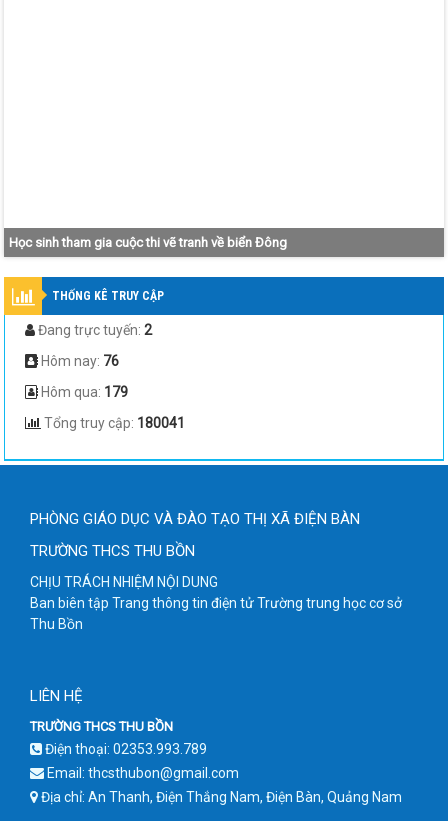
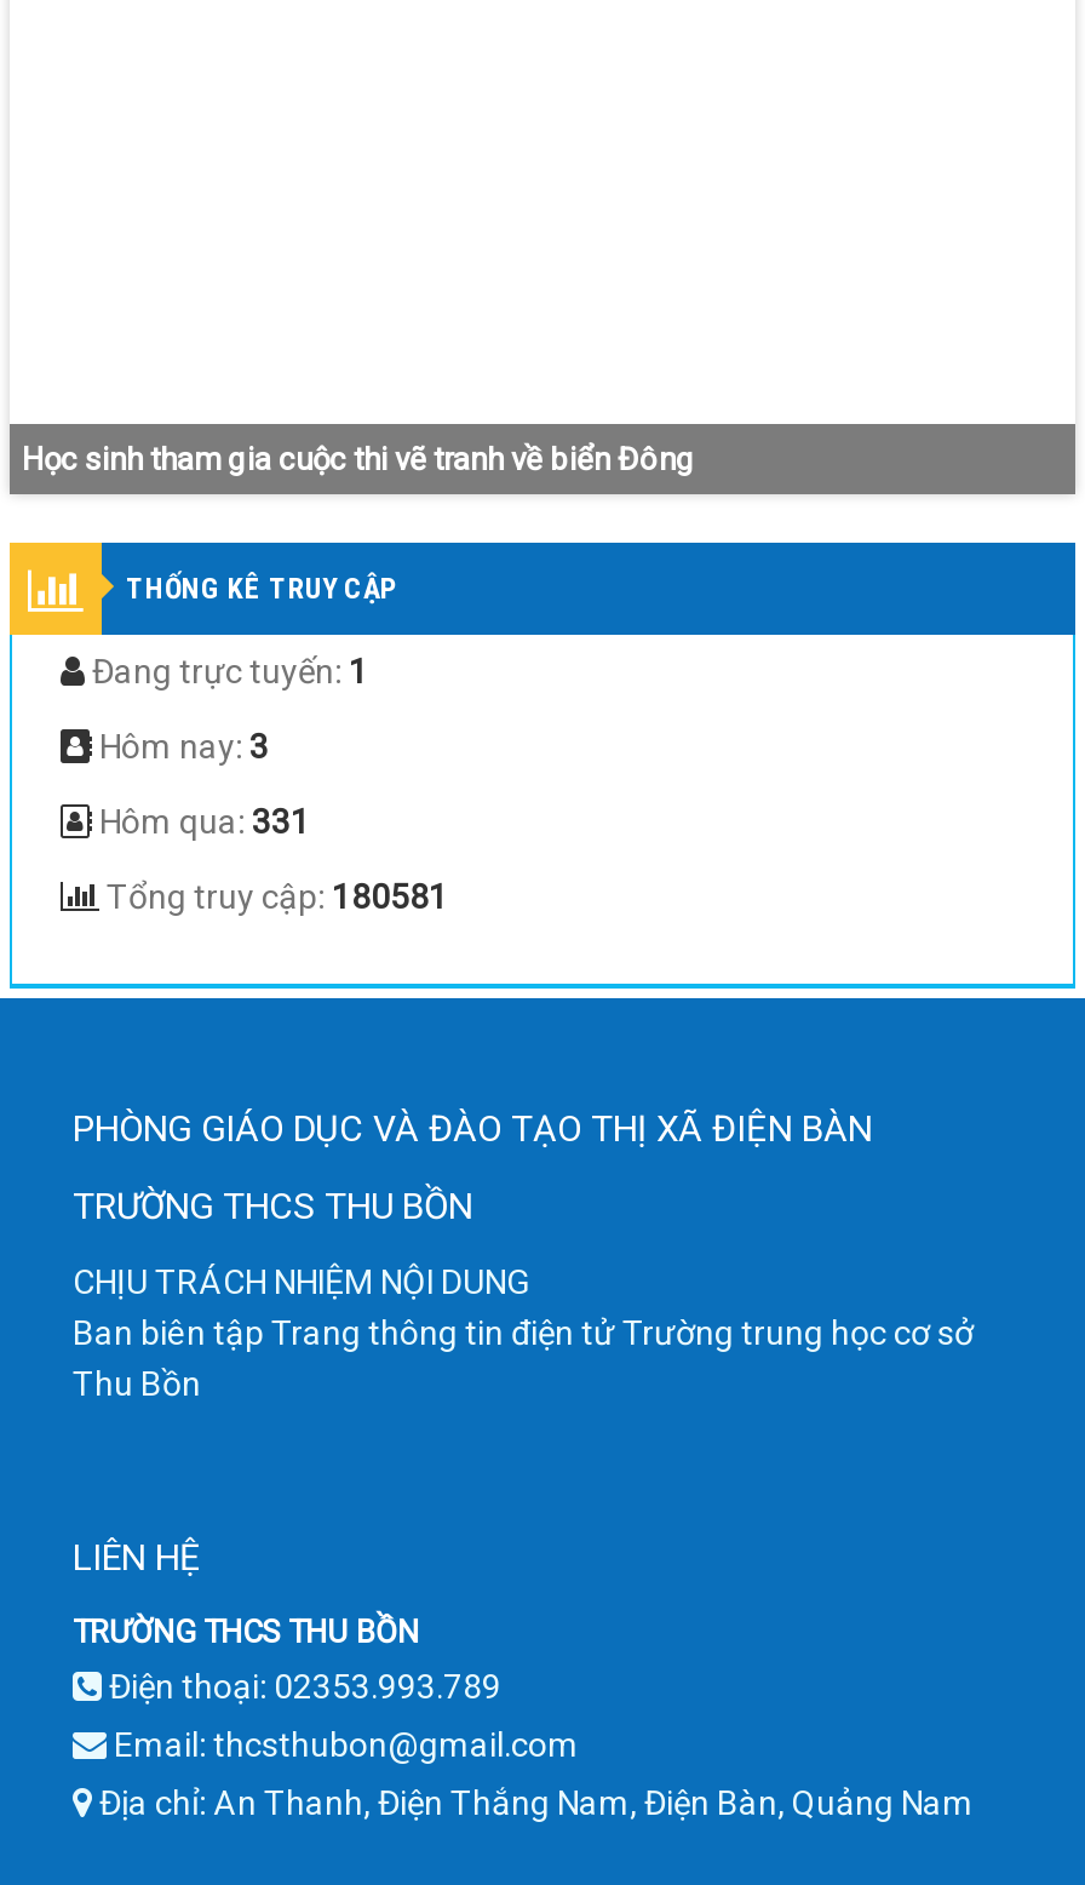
[35,322,152,338] Đang trực tuyến: 2 -> [85,653,368,691] Đang trực tuyến: 1
[38,353,119,369] Hôm nay: 76 -> [92,728,269,767] Hôm nay: 3
[38,384,128,400] Hôm qua: 179 -> [92,803,310,842] Hôm qua: 331
[41,415,185,431] Tổng truy cập: 180041 -> [99,878,448,917] Tổng truy cập: 180581

